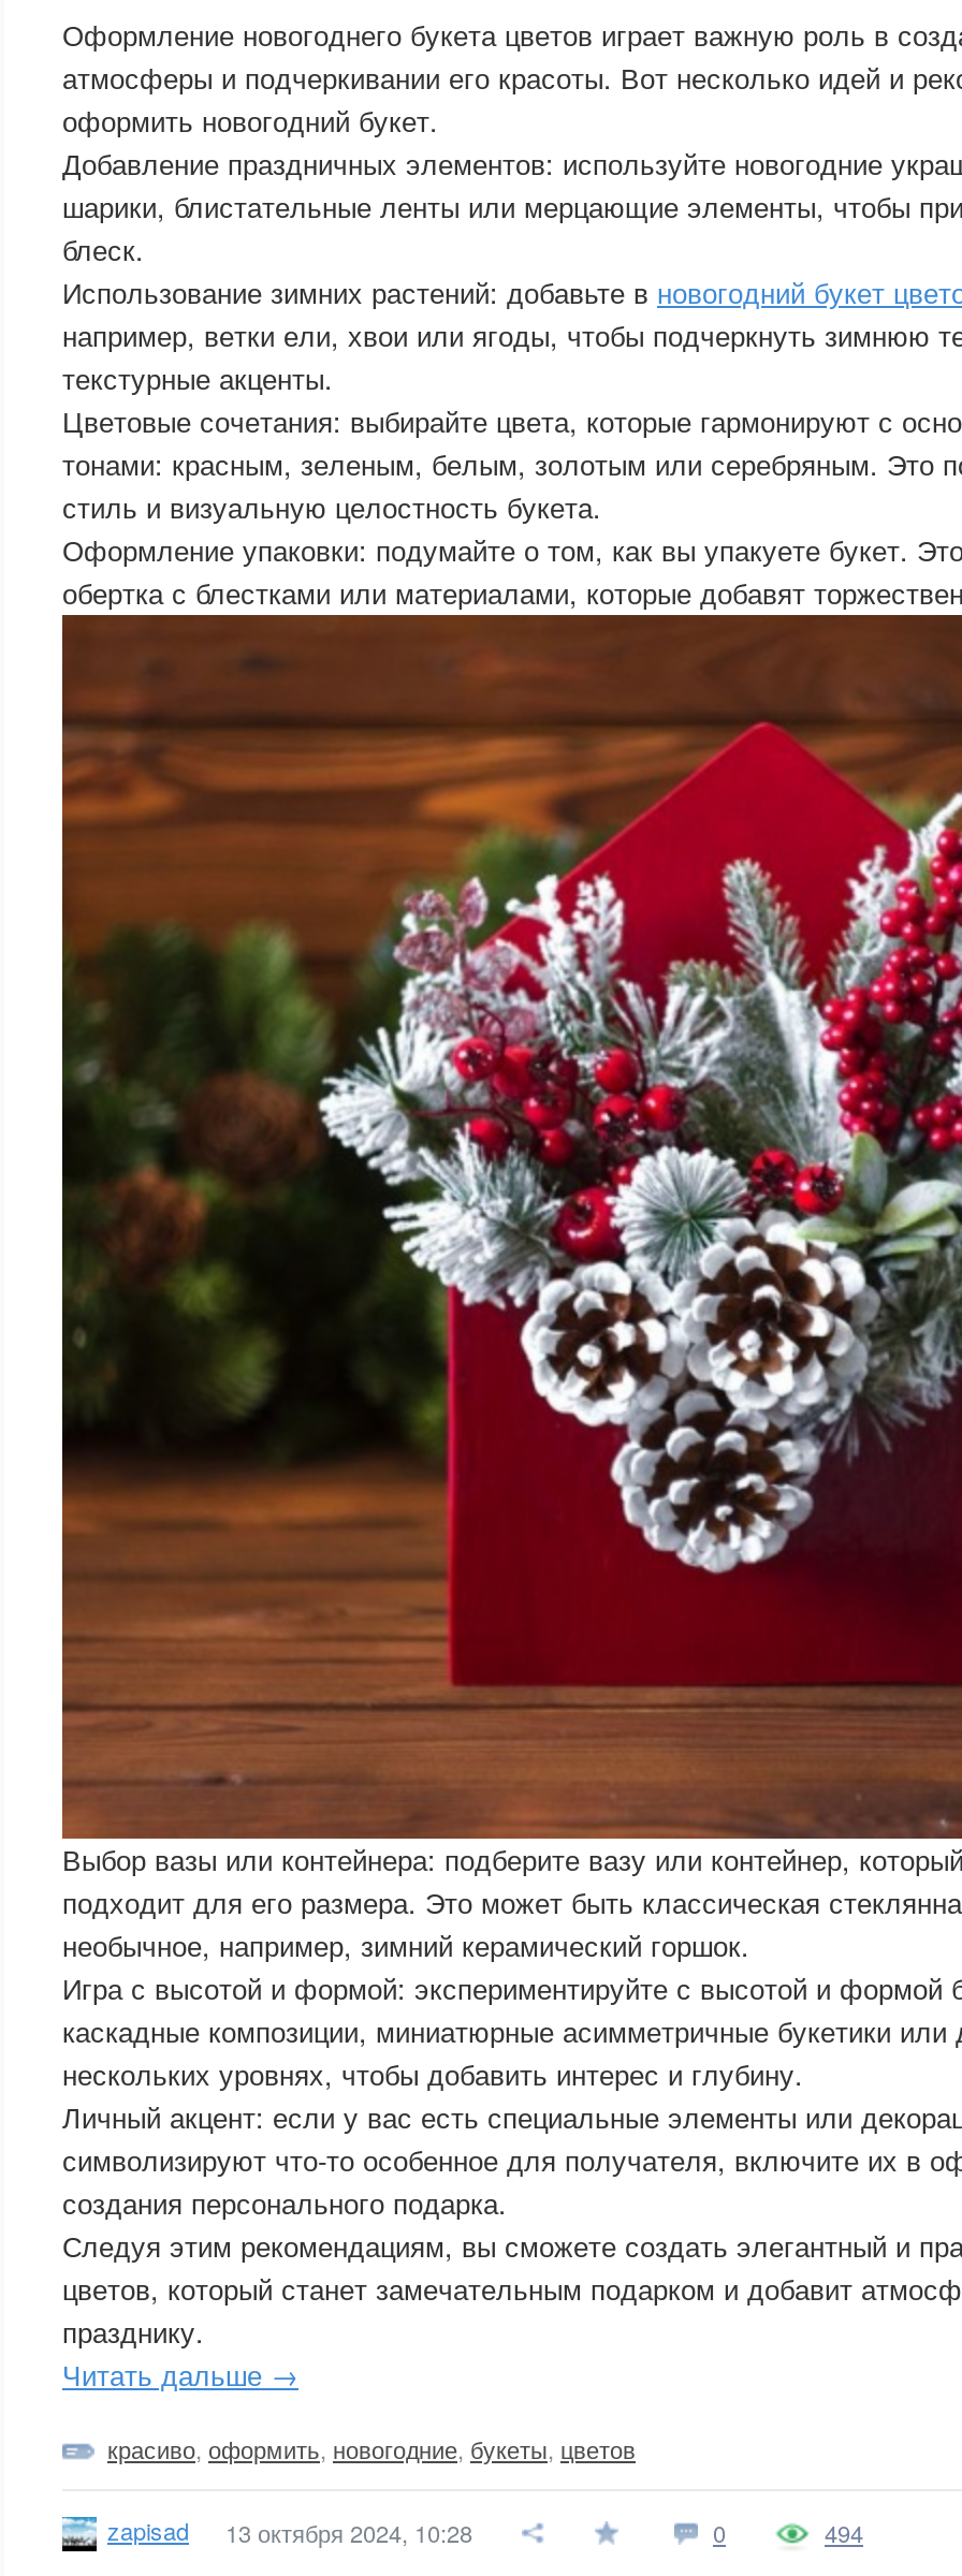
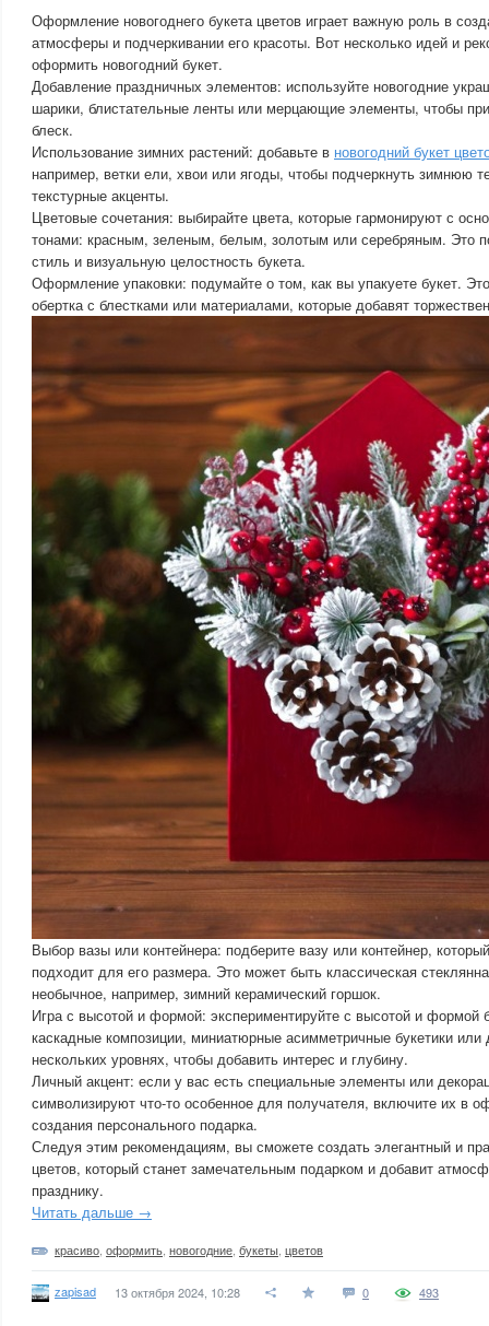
[825,2515,863,2549] 494 -> [419,1283,439,1301] 493

